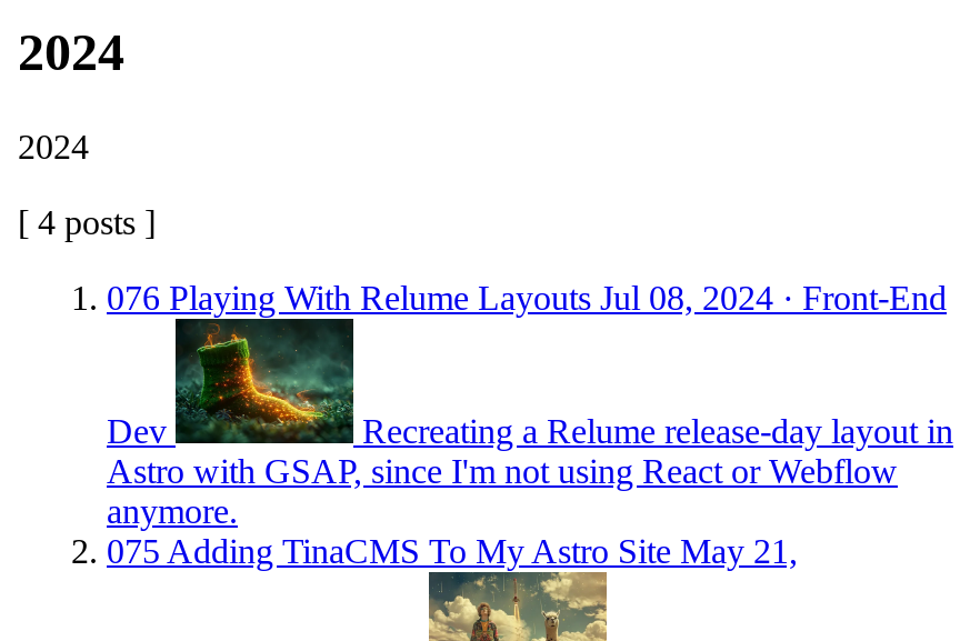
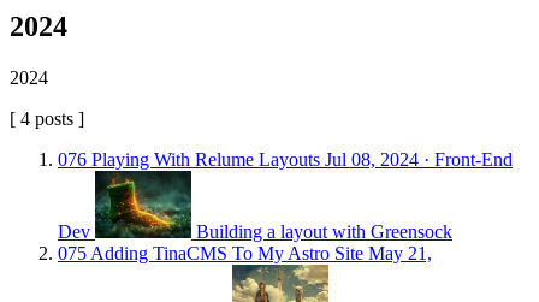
[107,412,953,530] Recreating a Relume release-day layout in | Astro with GSAP, since I'm not using React or Webflow | anymore. -> [196,222,452,242] Building a layout with Greensock

